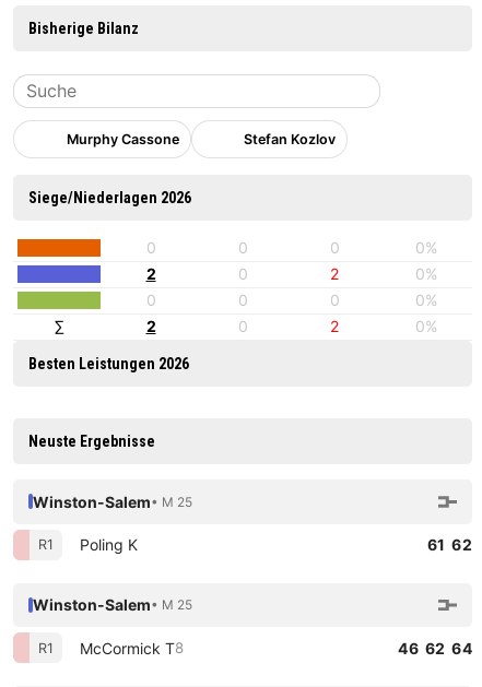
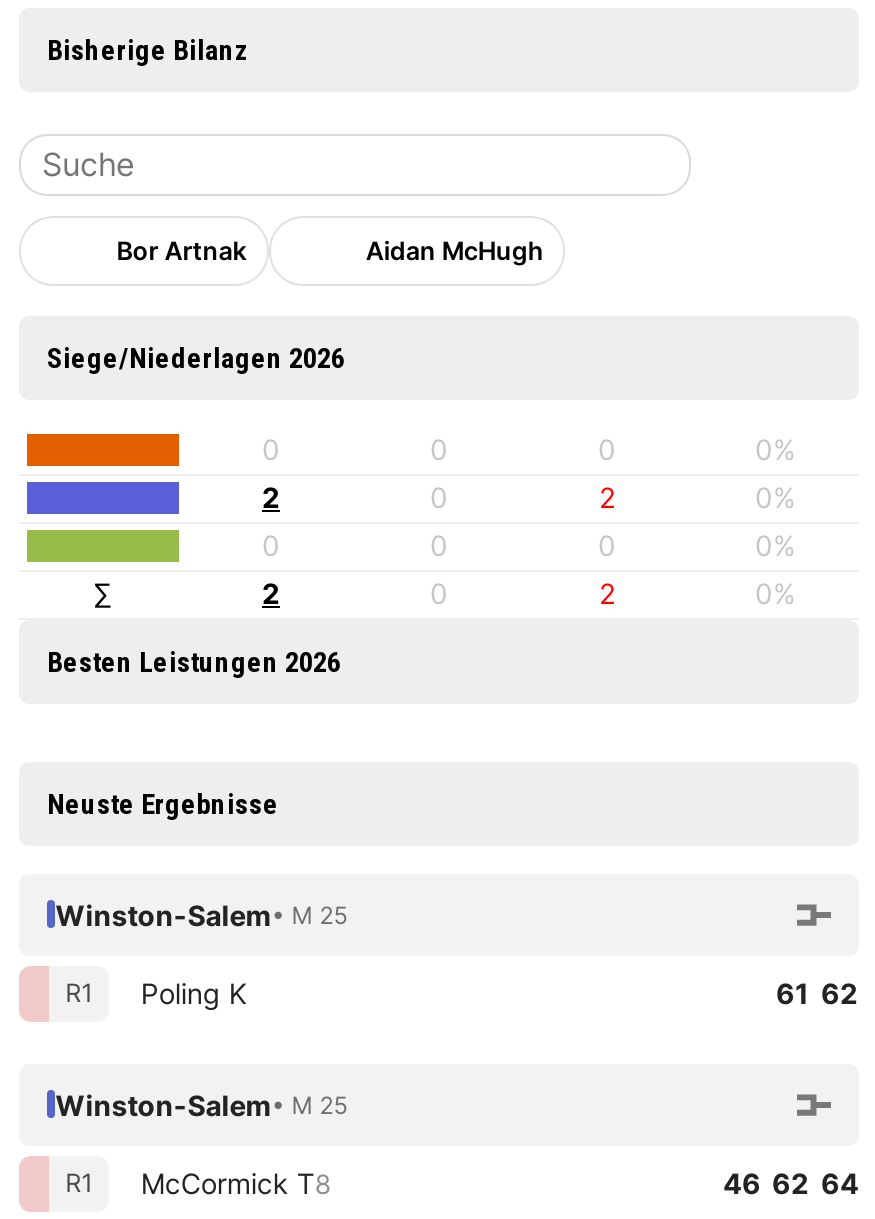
[63,131,336,147] Murphy Cassone | Stefan Kozlov -> [111,236,544,266] Bor Artnak | Aidan McHugh

